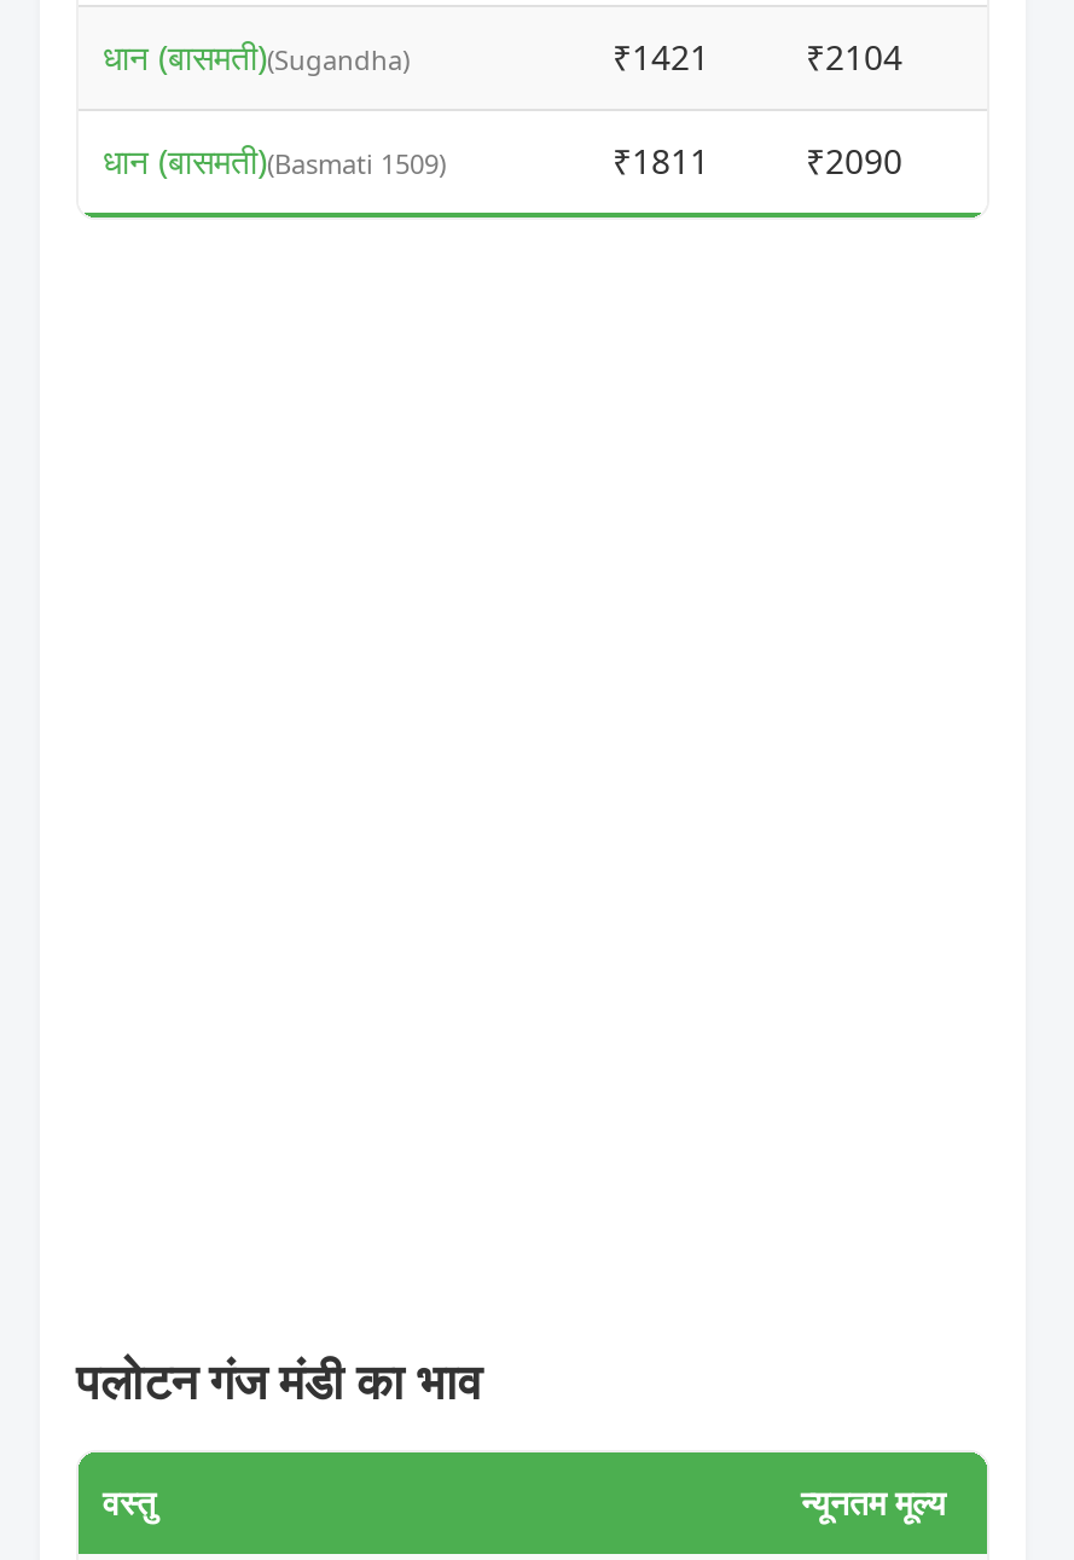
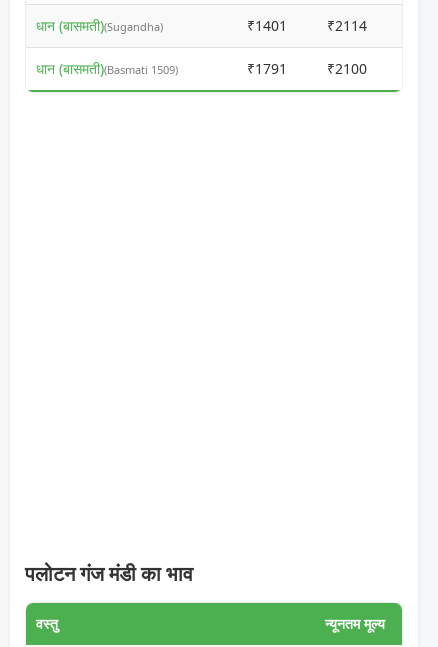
[613,34,709,80] ₹1421 -> [247,16,287,35] ₹1401
[806,34,902,80] ₹2104 -> [327,16,367,35] ₹2114
[613,138,709,184] ₹1811 -> [247,59,287,78] ₹1791
[806,138,902,184] ₹2090 -> [327,59,367,78] ₹2100

